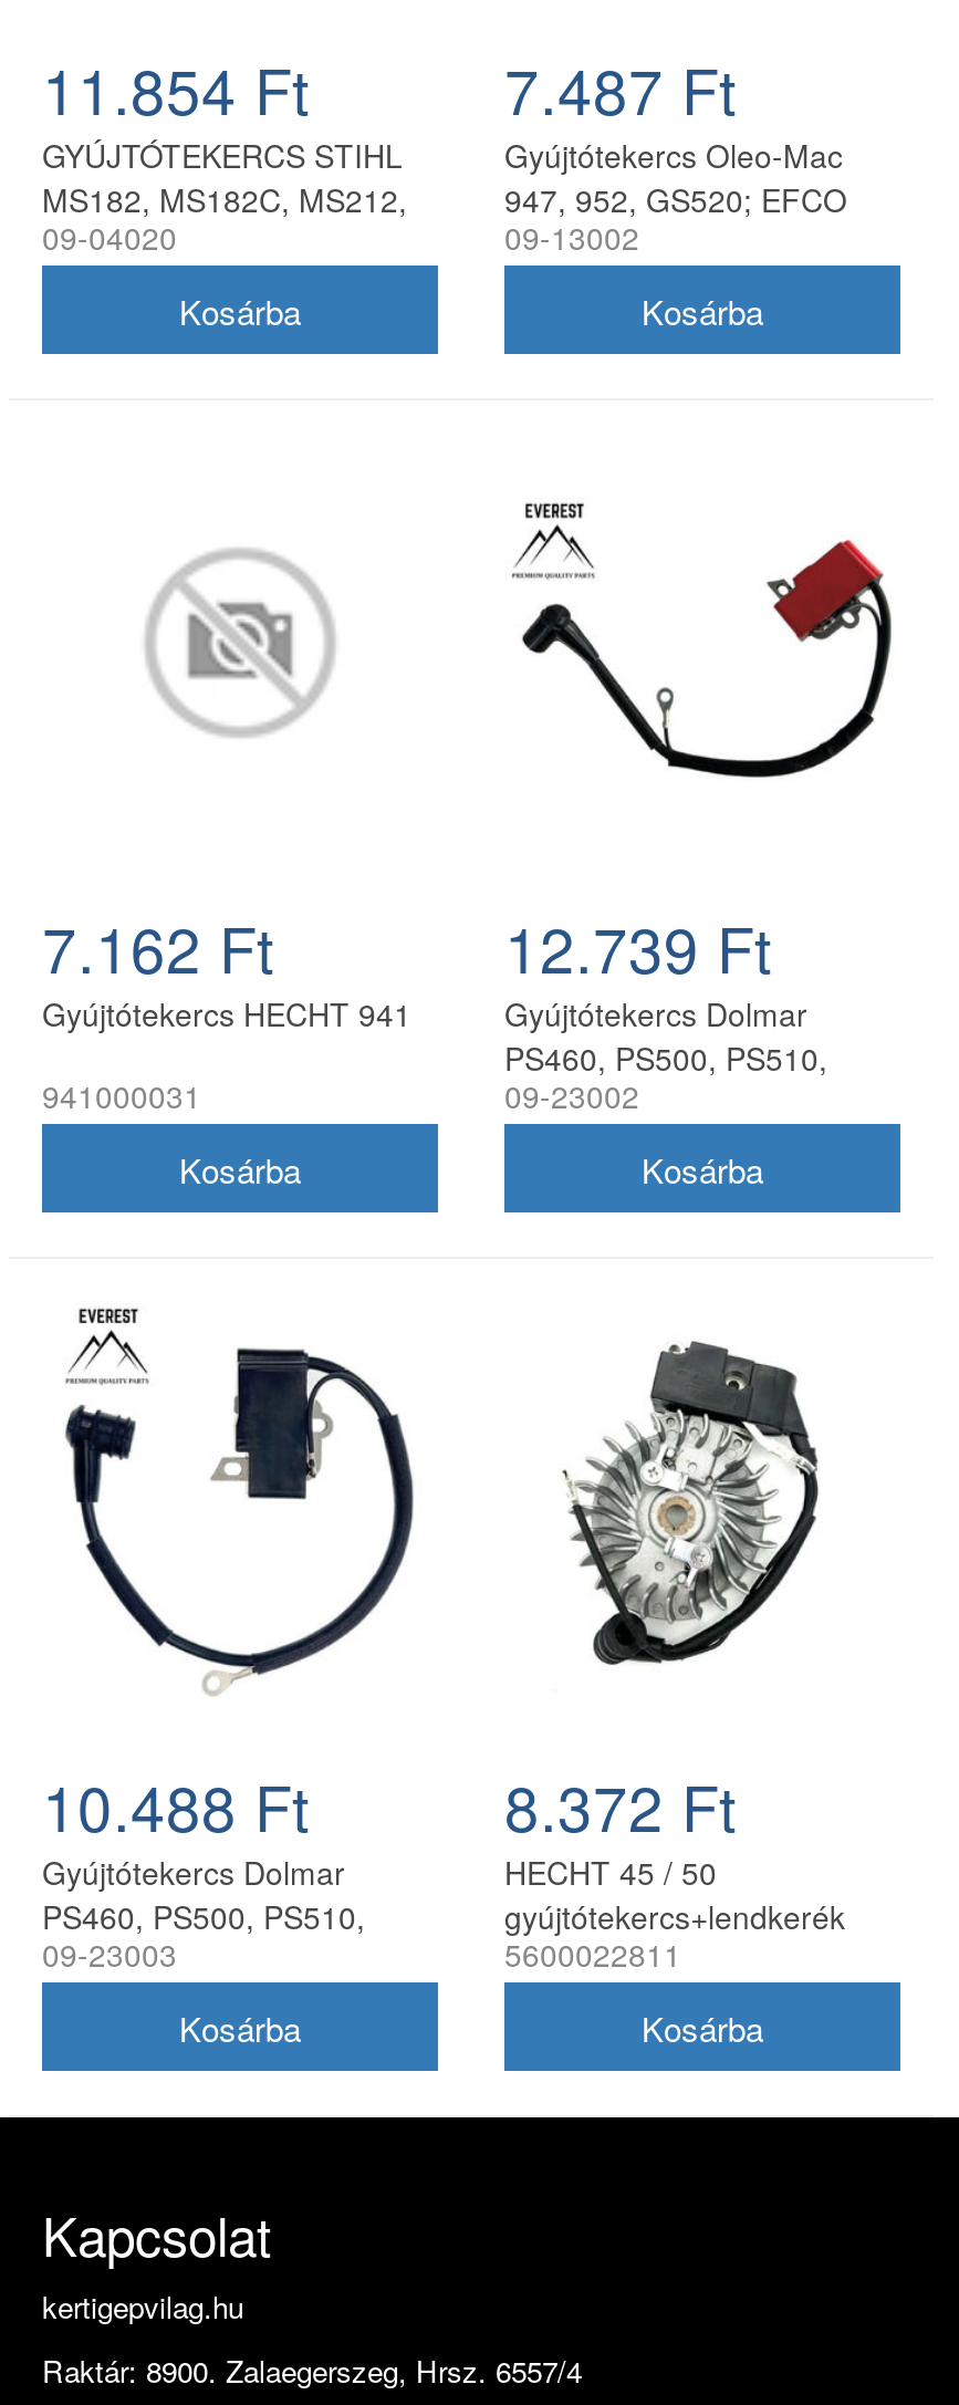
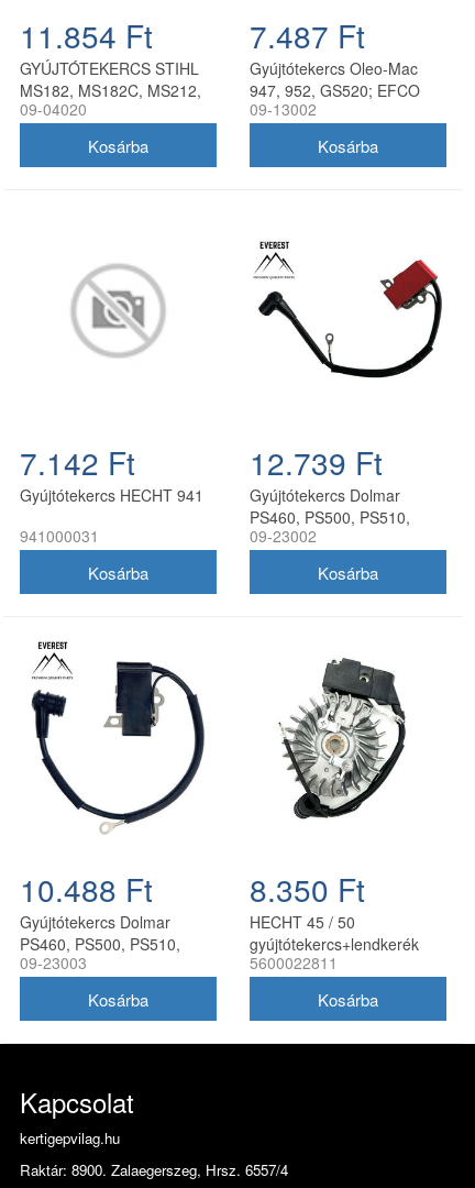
[42,903,274,992] 7.162 Ft -> [20,440,135,484] 7.142 Ft
[504,1762,737,1850] 8.372 Ft -> [250,867,365,911] 8.350 Ft

